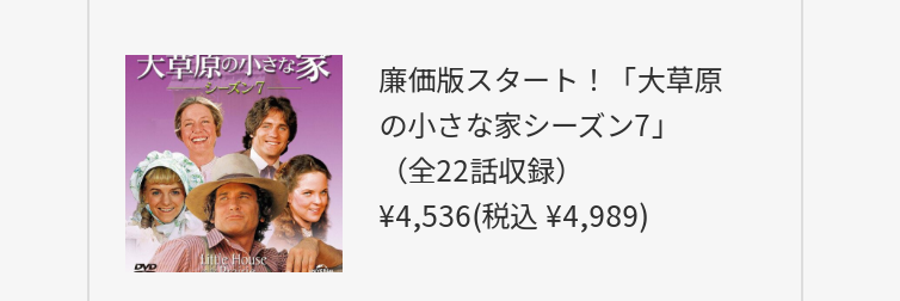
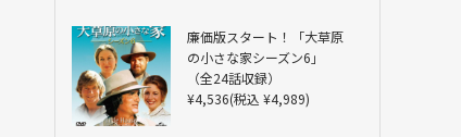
[123,53,680,275] [image] | の小さな家シーズン7」 -> [71,25,324,126] [image] | の小さな家シーズン6」
[379,149,584,189] （全22話収録） -> [187,69,281,87] （全24話収録）

